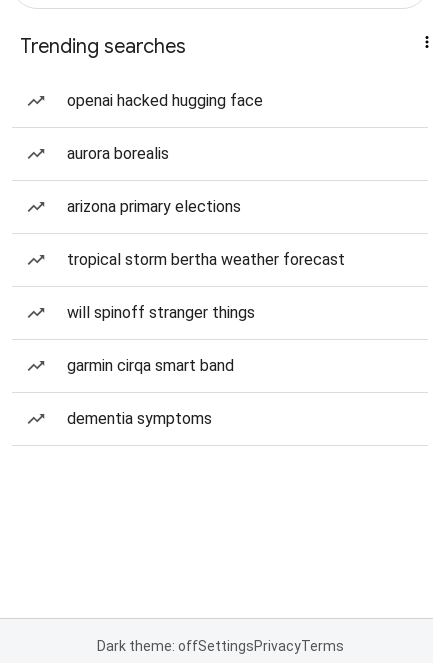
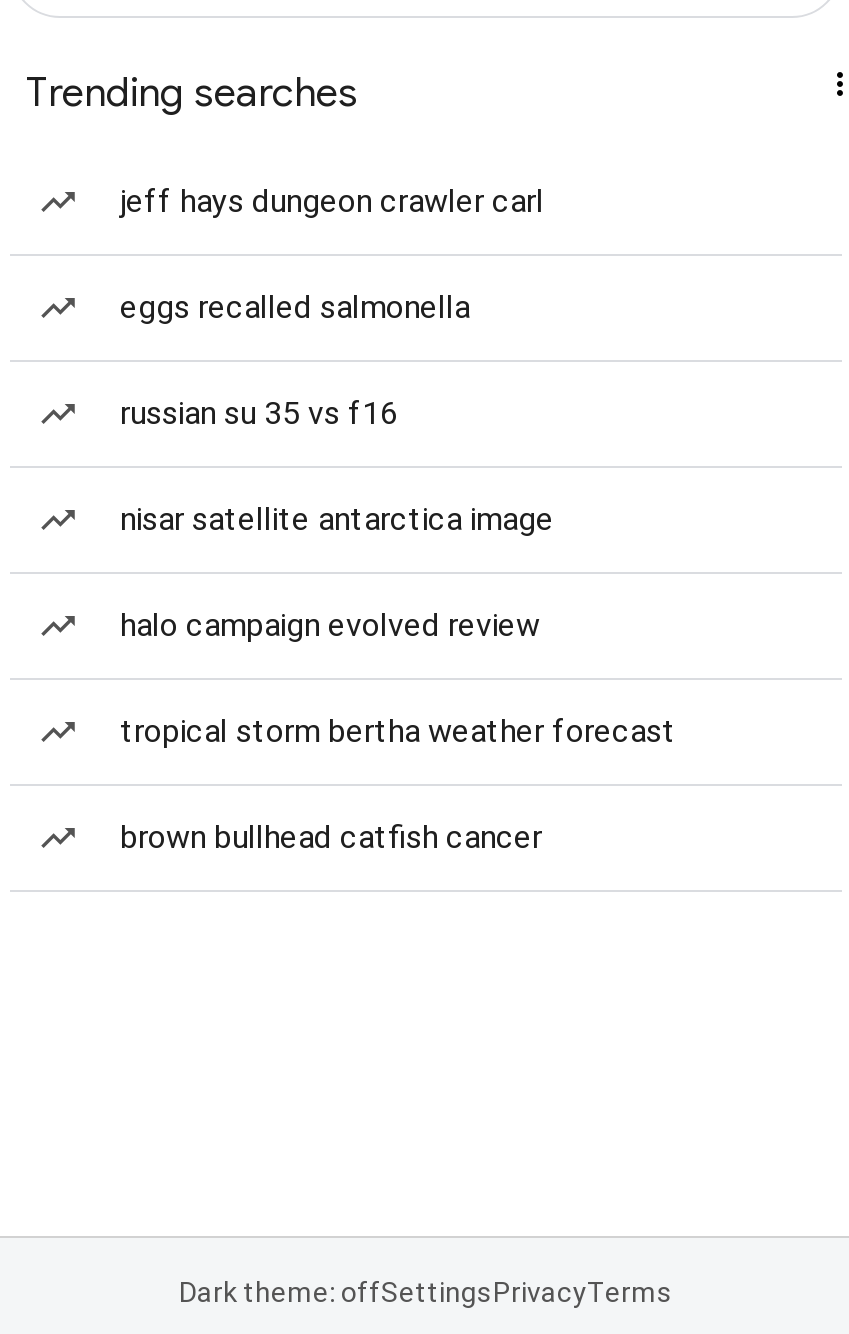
[67,91,263,216] openai hacked hugging face | aurora borealis | arizona primary elections -> [120,182,554,644] jeff hays dungeon crawler carl | eggs recalled salmonella | russian su 35 vs f16 | nisar satellite antarctica image | halo campaign evolved review
moved [67,250,345,269] -> [120,712,676,750]: tropical storm bertha weather forecast
[67,303,255,428] will spinoff stranger things | garmin cirqa smart band | dementia symptoms -> [120,818,542,856] brown bullhead catfish cancer

